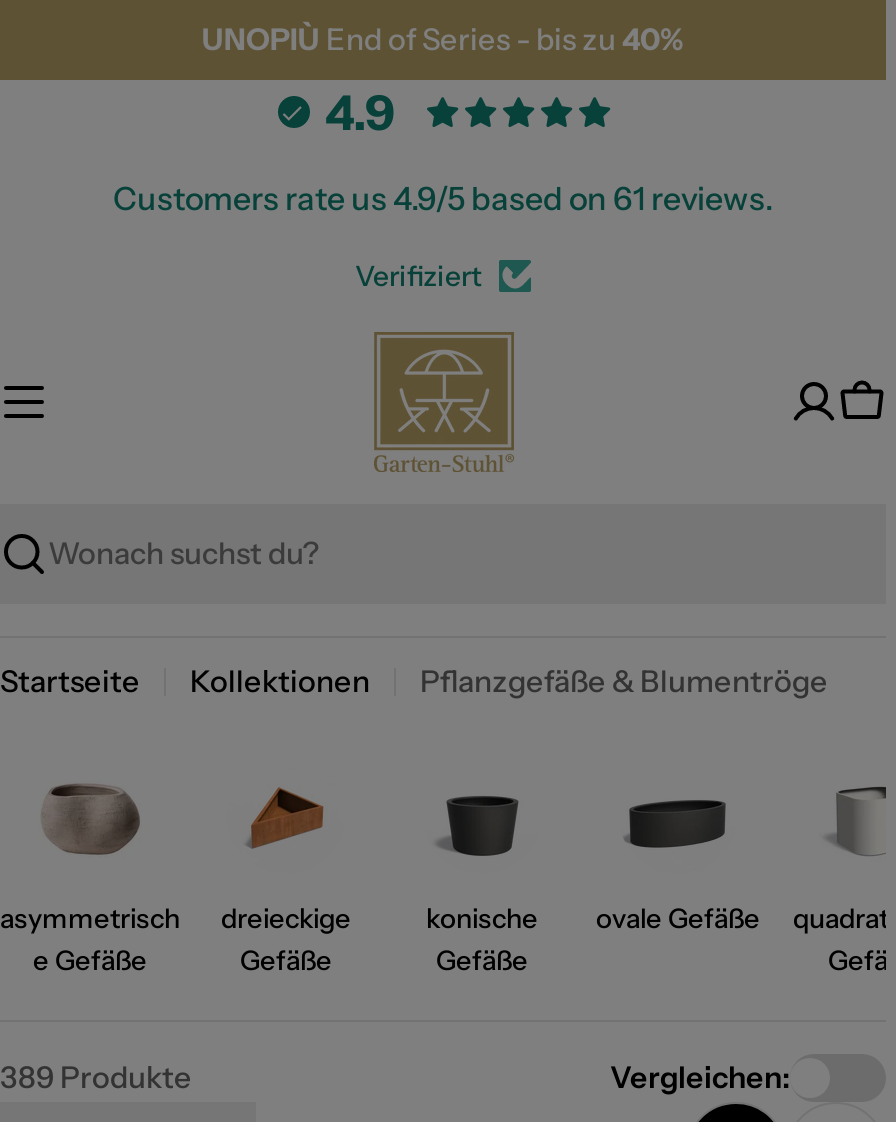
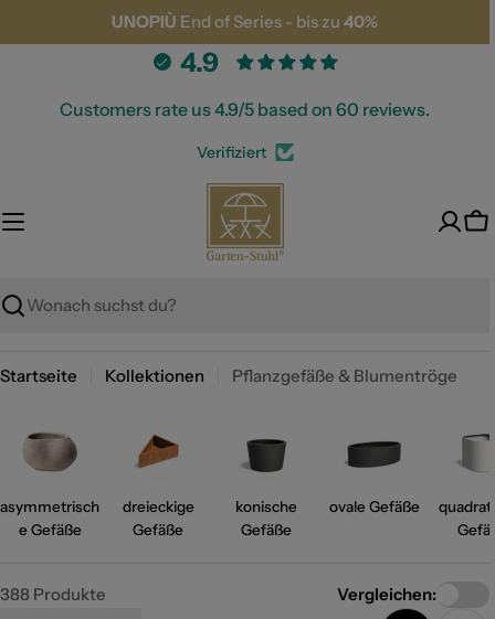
[113,178,773,218] Customers rate us 4.9/5 based on 61 reviews. -> [60,98,430,120] Customers rate us 4.9/5 based on 60 reviews.
[0,1059,192,1097] 389 Produkte -> [0,584,106,605] 388 Produkte

